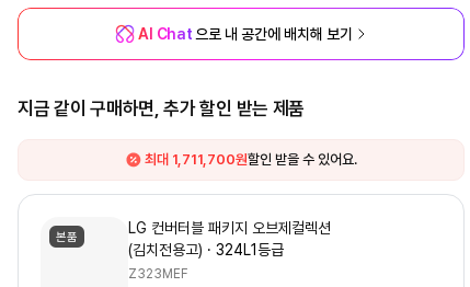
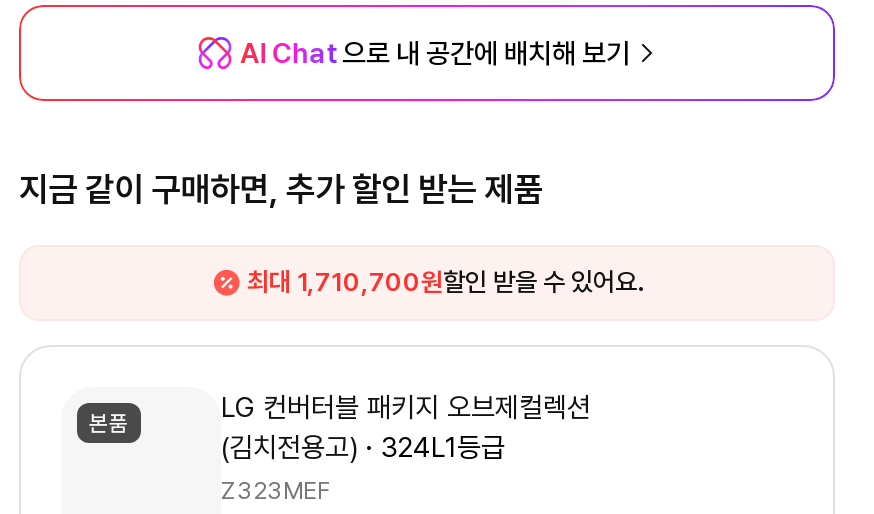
[145,151,357,168] 최대 1,711,700원할인 받을 수 있어요. -> [247,267,643,297] 최대 1,710,700원할인 받을 수 있어요.

